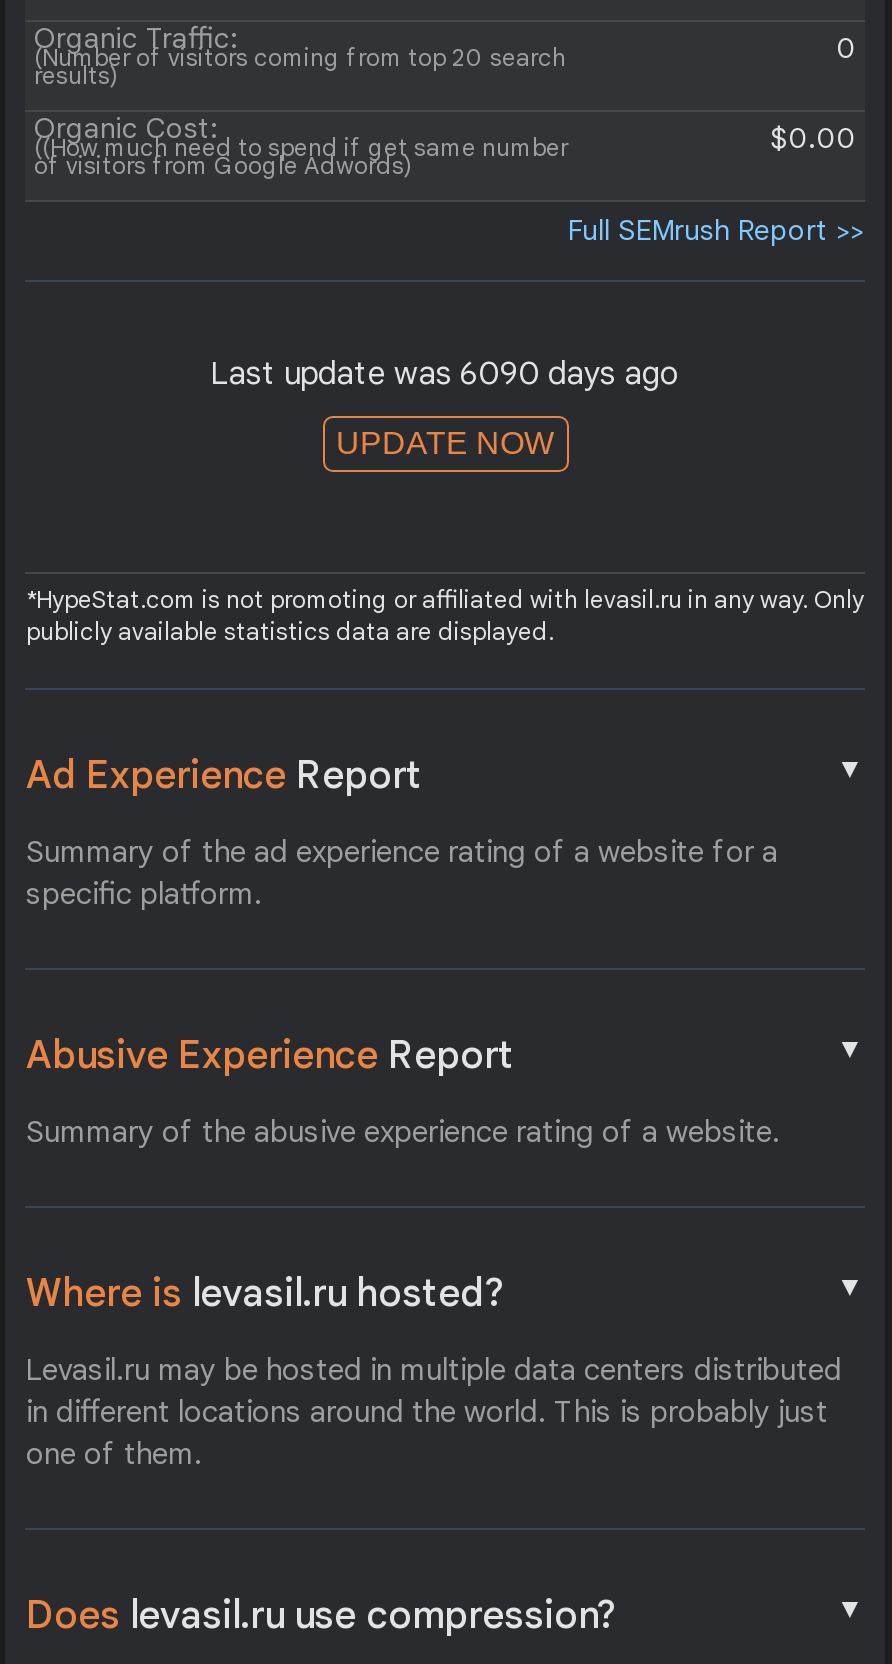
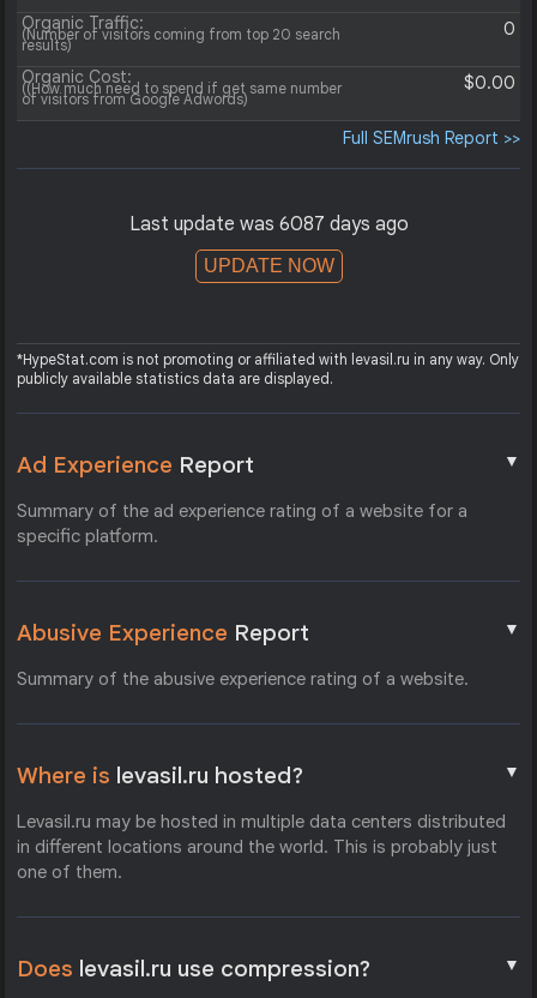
[210,354,680,394] Last update was 6090 days ago -> [129,213,408,237] Last update was 6087 days ago

